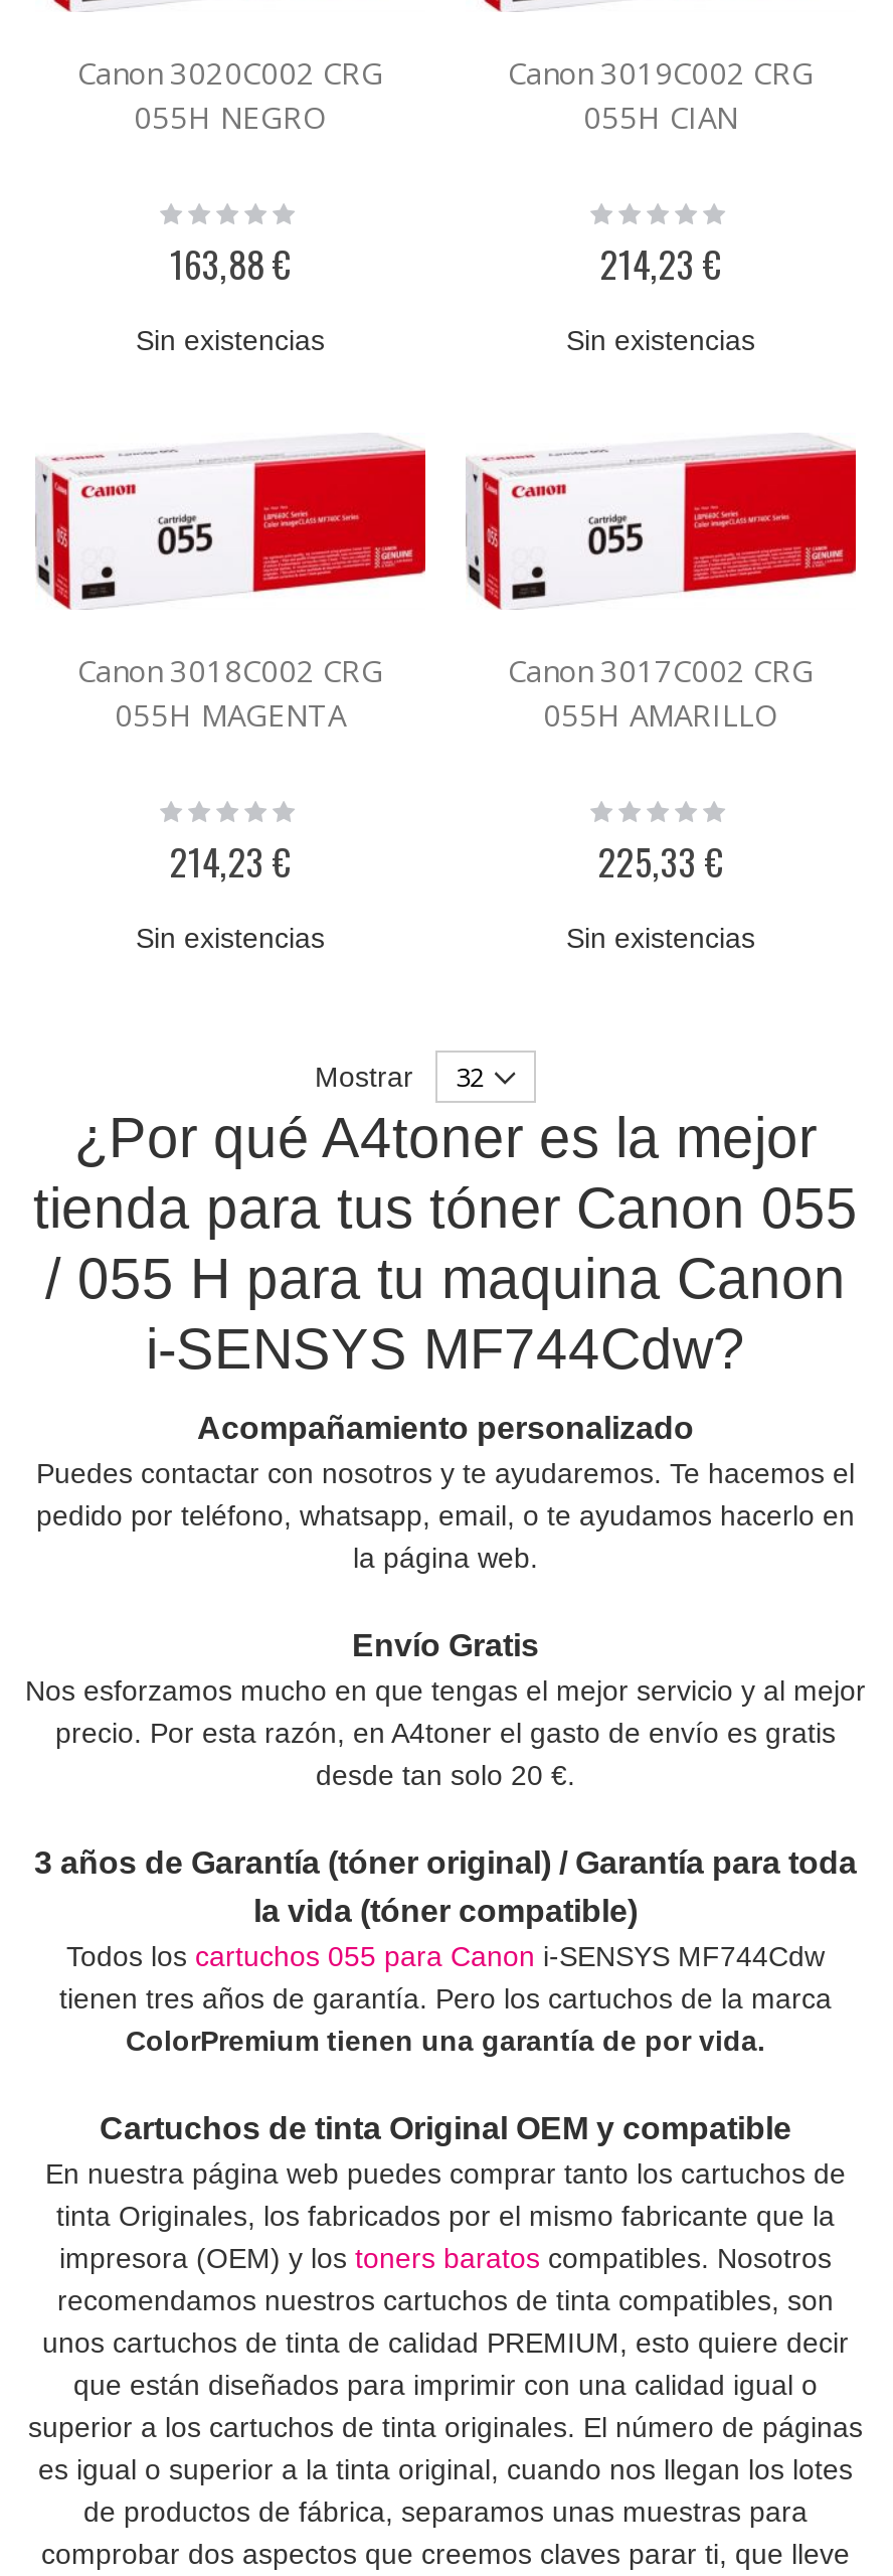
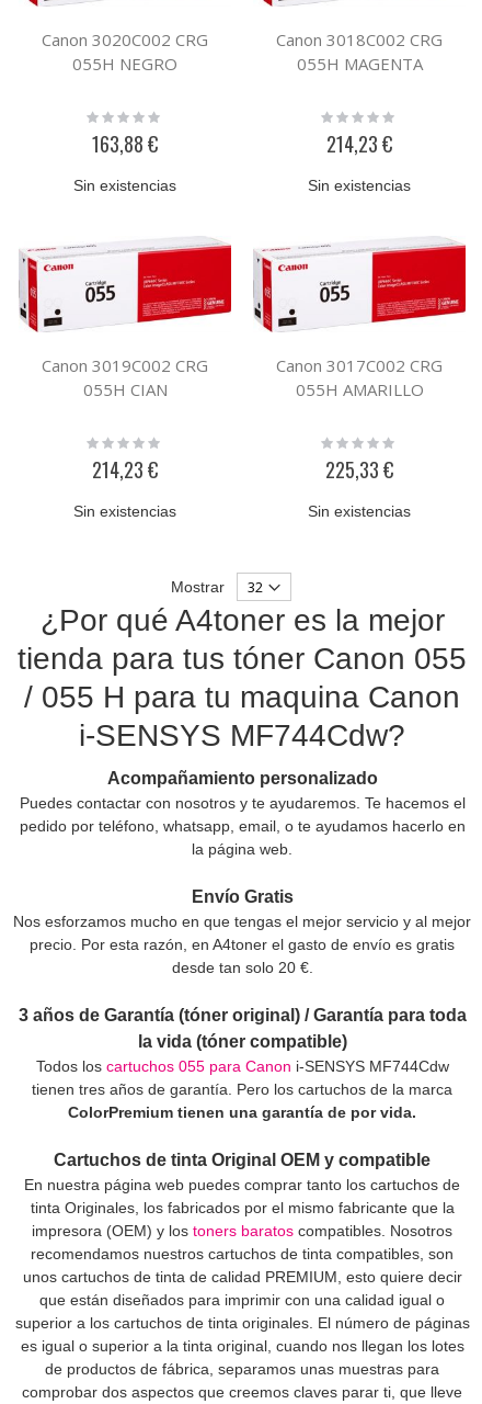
[508,53,814,93] Canon 3019C002 CRG -> [276,29,443,51] Canon 3018C002 CRG
[583,97,738,137] 055H CIAN -> [296,53,422,75] 055H MAGENTA
[77,651,383,691] Canon 3018C002 CRG -> [42,355,208,377] Canon 3019C002 CRG
[115,695,346,735] 055H MAGENTA -> [83,379,167,401] 055H CIAN

